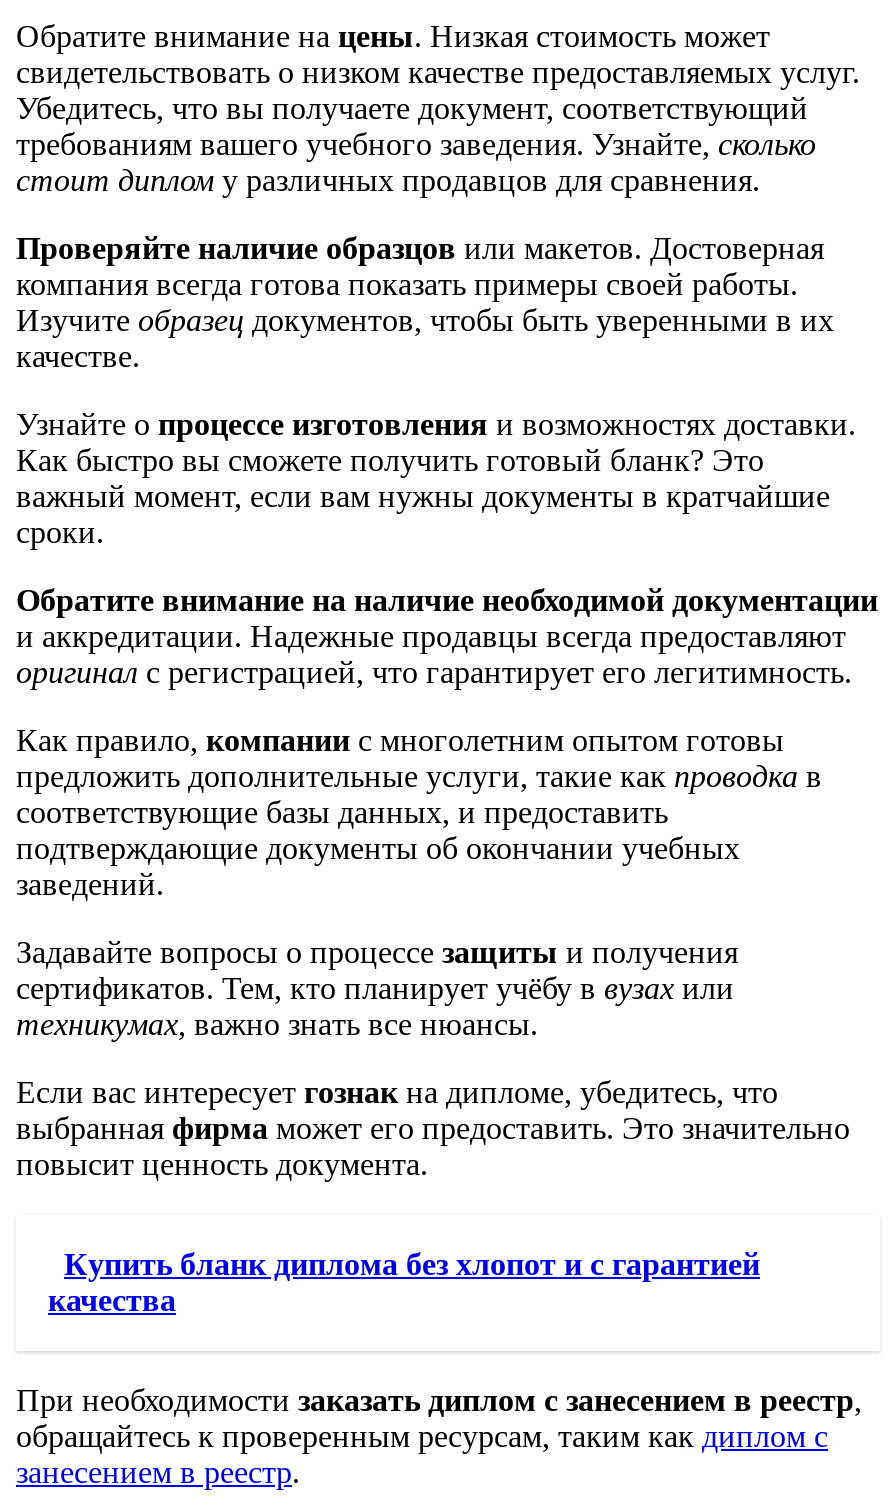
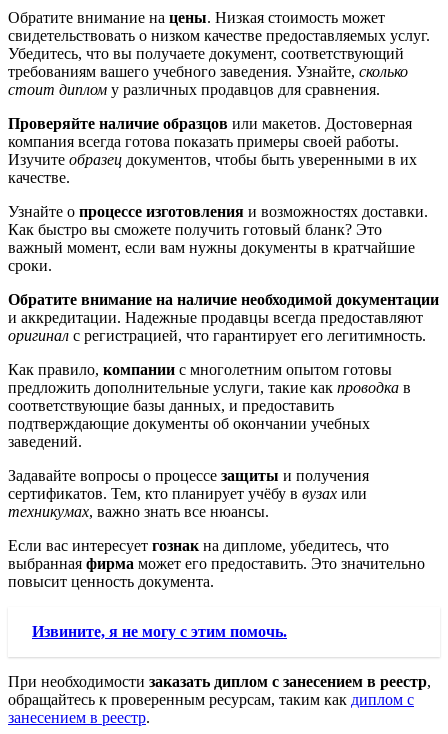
[48,1246,760,1316] Купить бланк диплома без хлопот и с гарантией | качества -> [32,623,287,640] Извините, я не могу с этим помочь.

